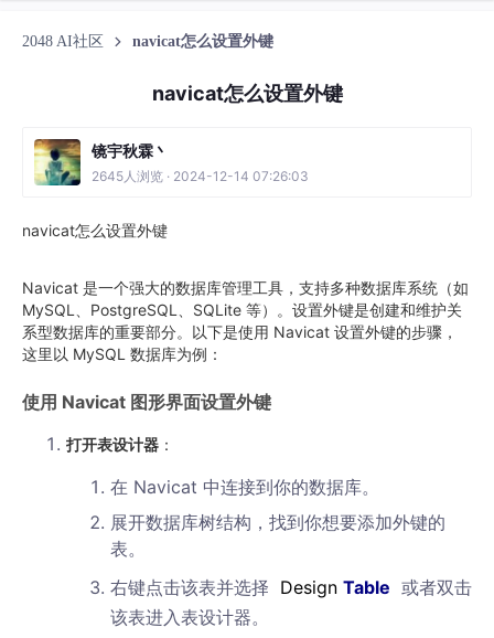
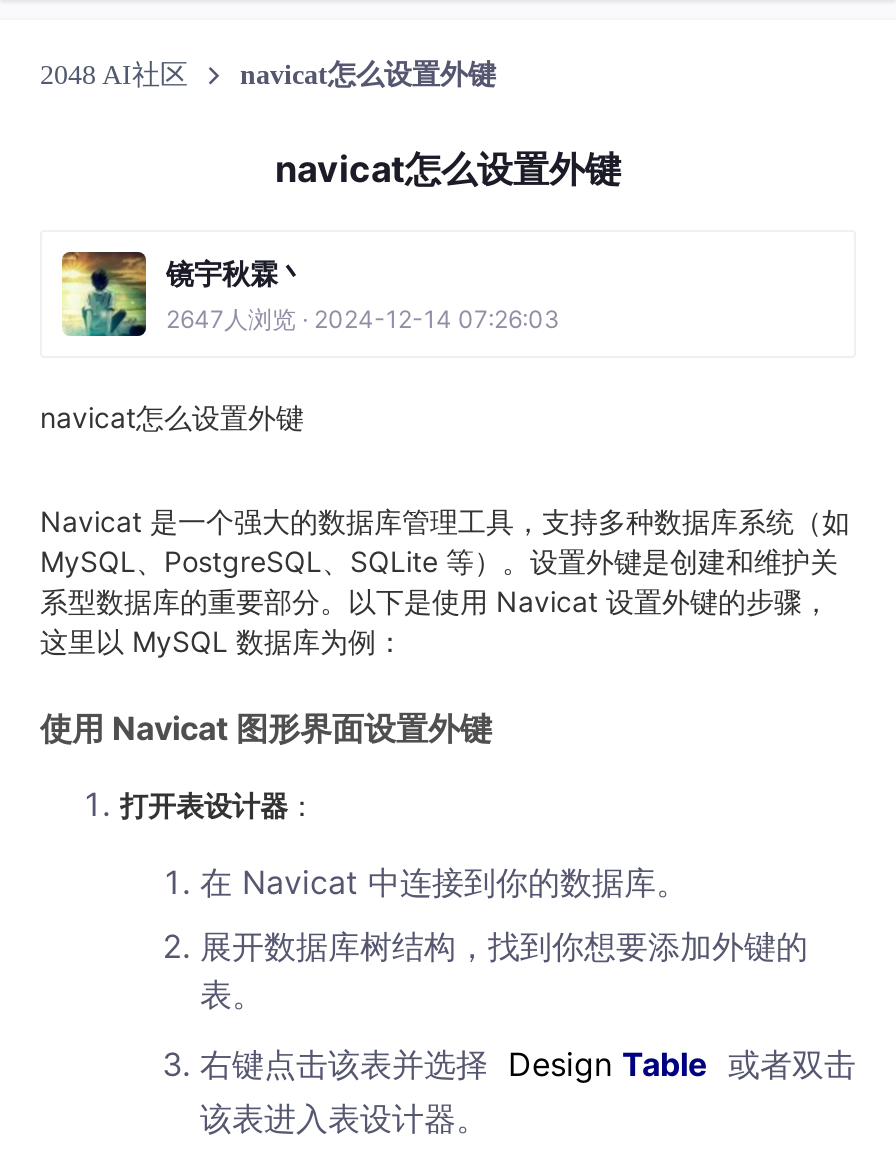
[92,168,309,184] 2645人浏览 · 2024-12-14 07:26:03 -> [166,304,560,334] 2647人浏览 · 2024-12-14 07:26:03

